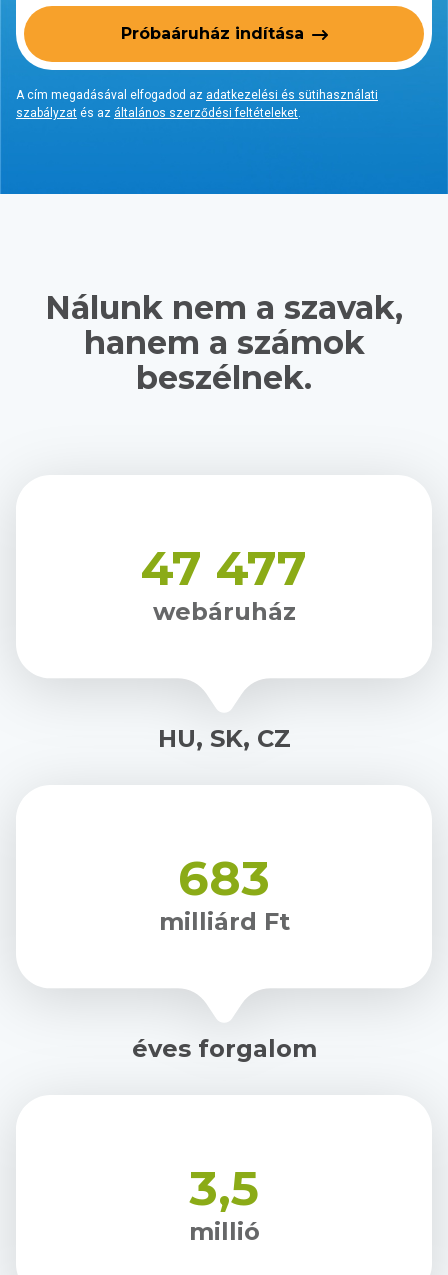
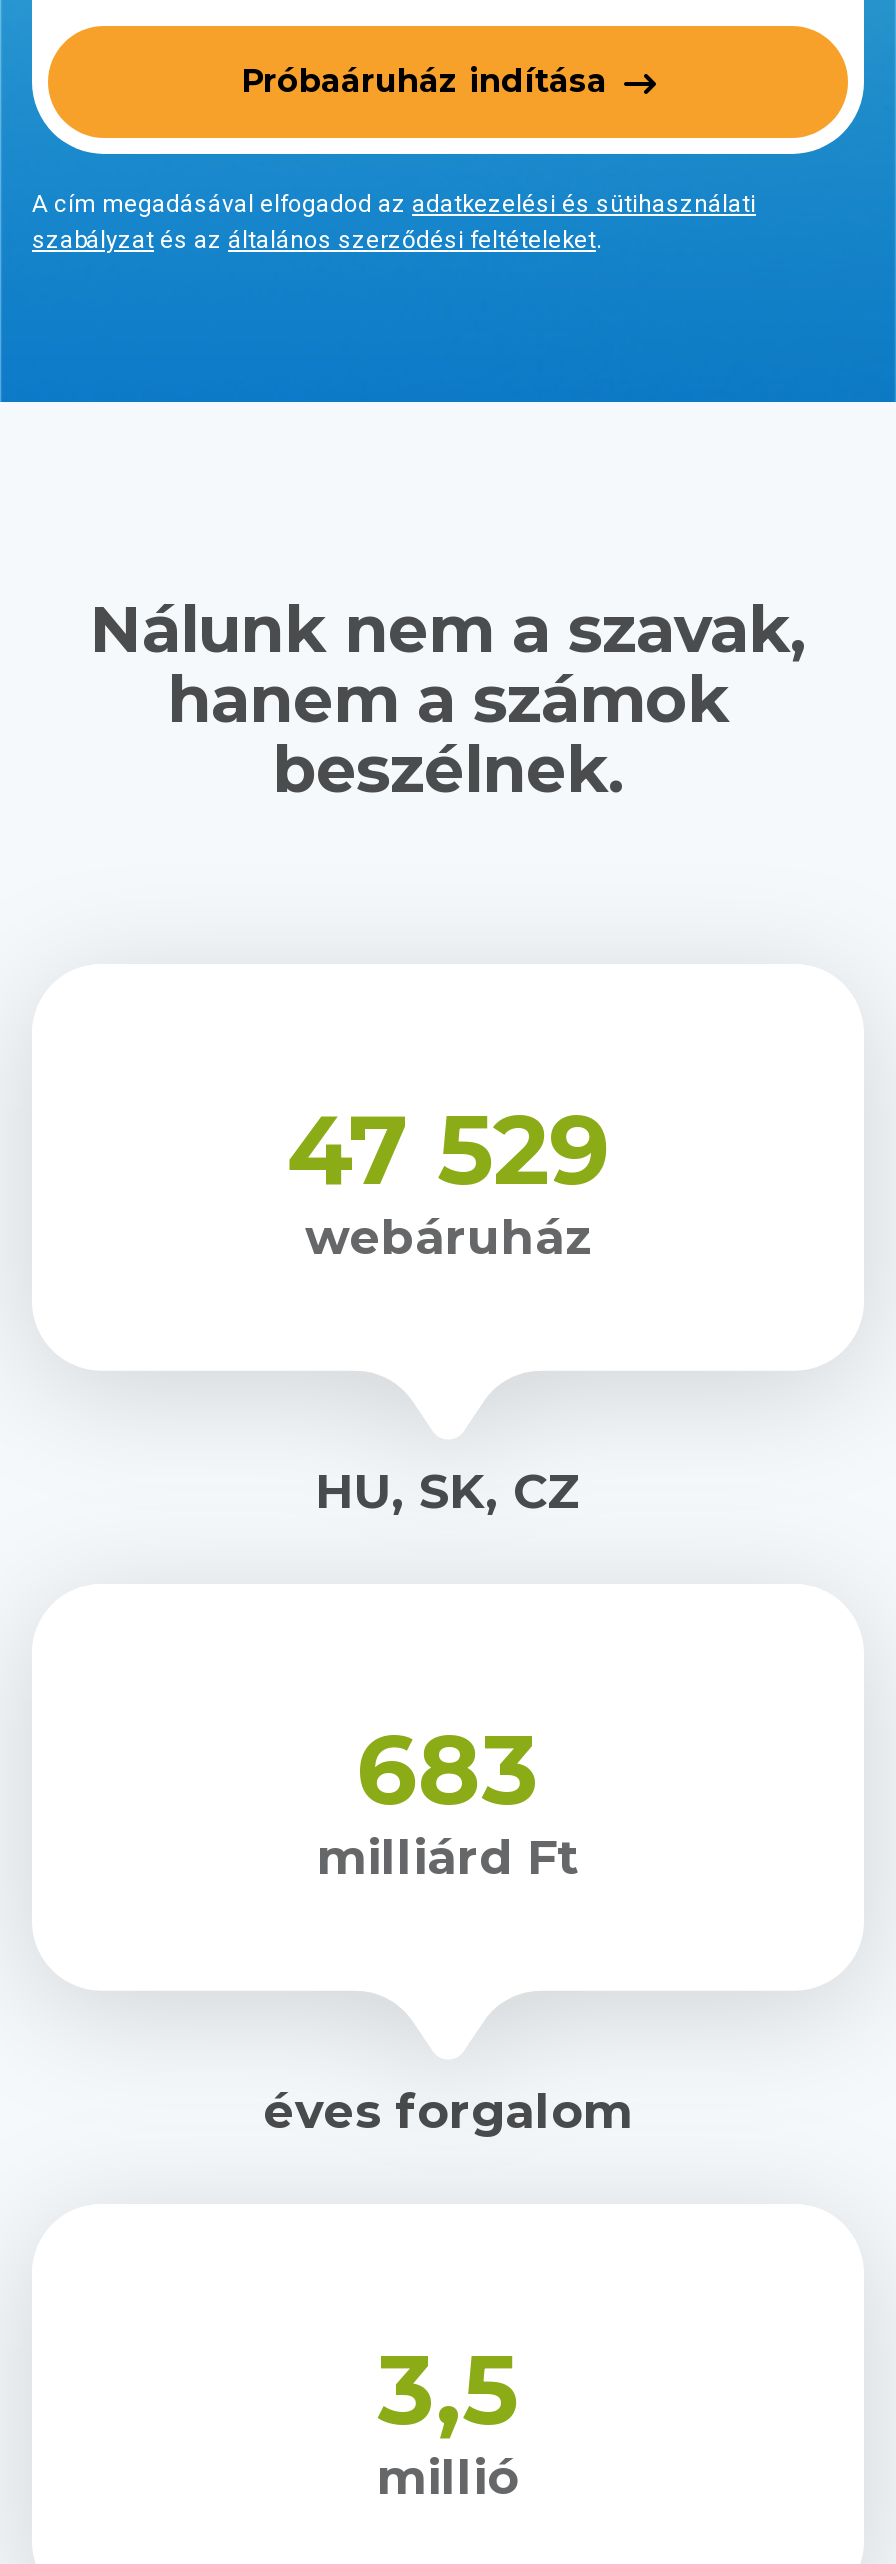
[141,539,307,597] 47 477 -> [287,1092,609,1208] 47 529

